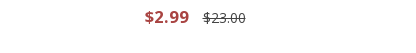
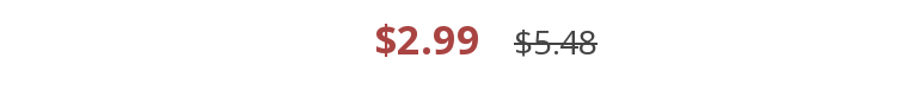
[144,4,245,27] $2.99 $23.00 -> [375,11,598,65] $2.99 $5.48

